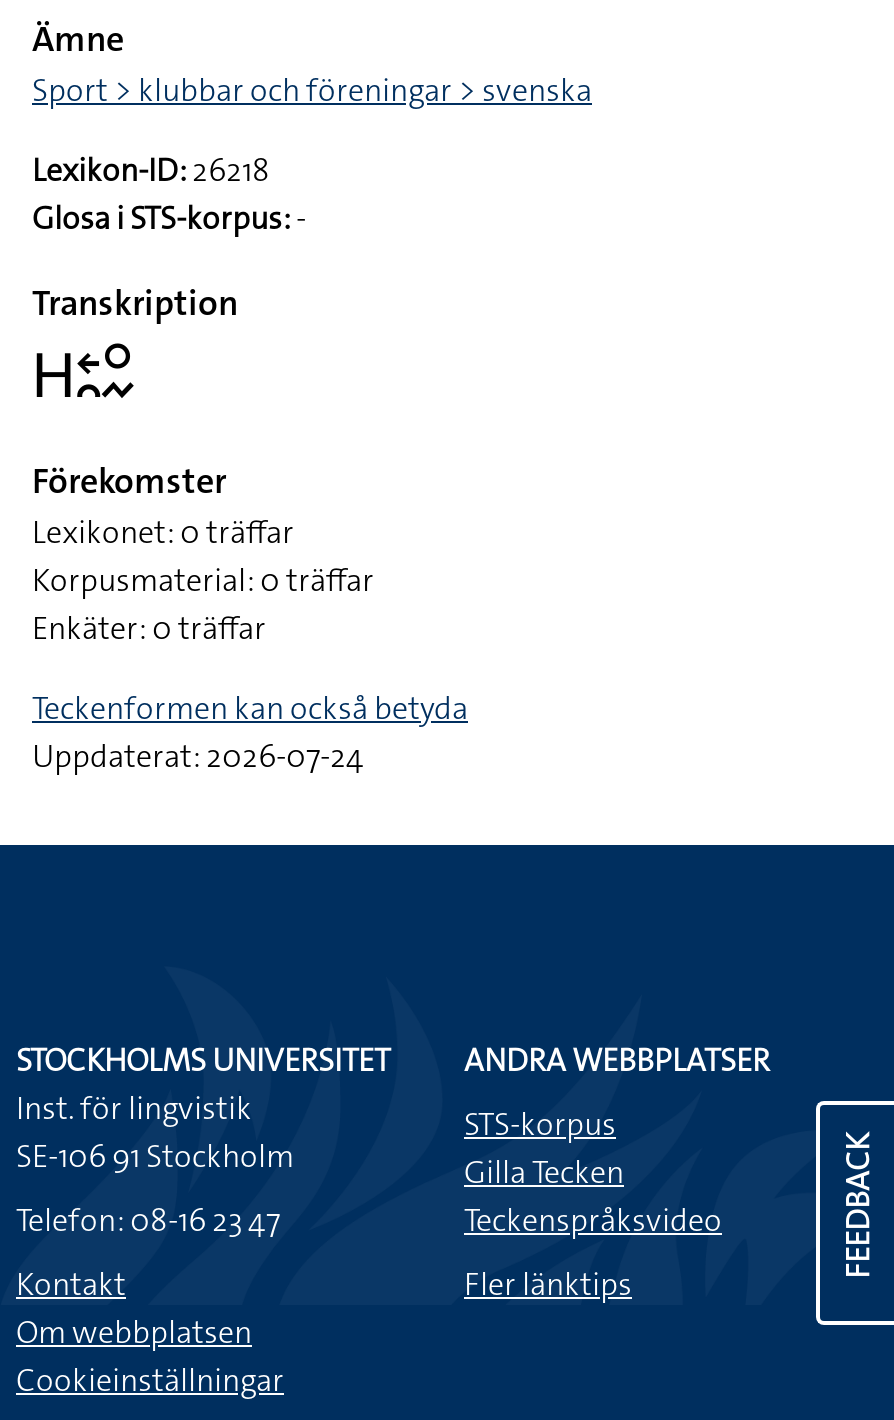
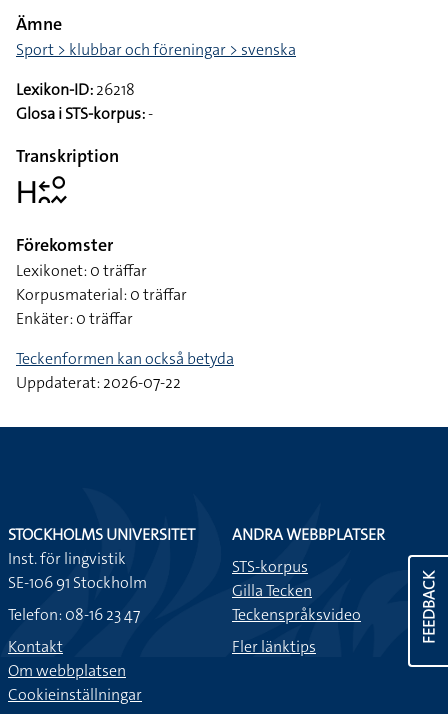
[32,735,364,777] Uppdaterat: 2026-07-24 -> [16,372,181,393] Uppdaterat: 2026-07-22

